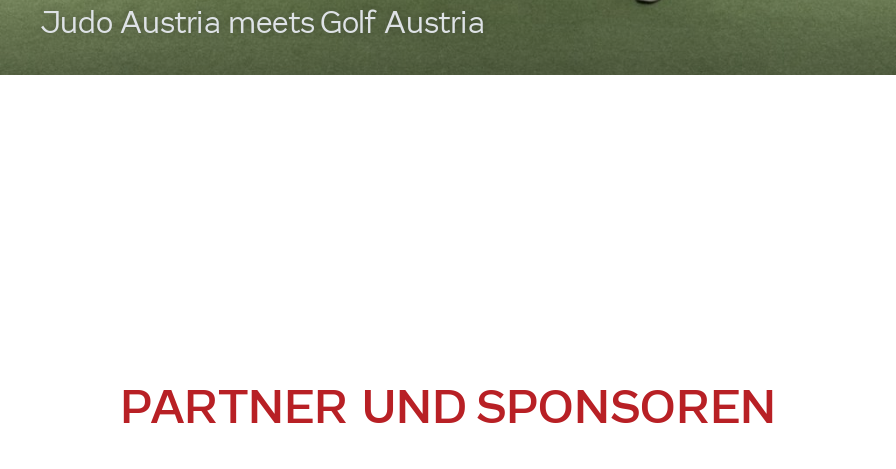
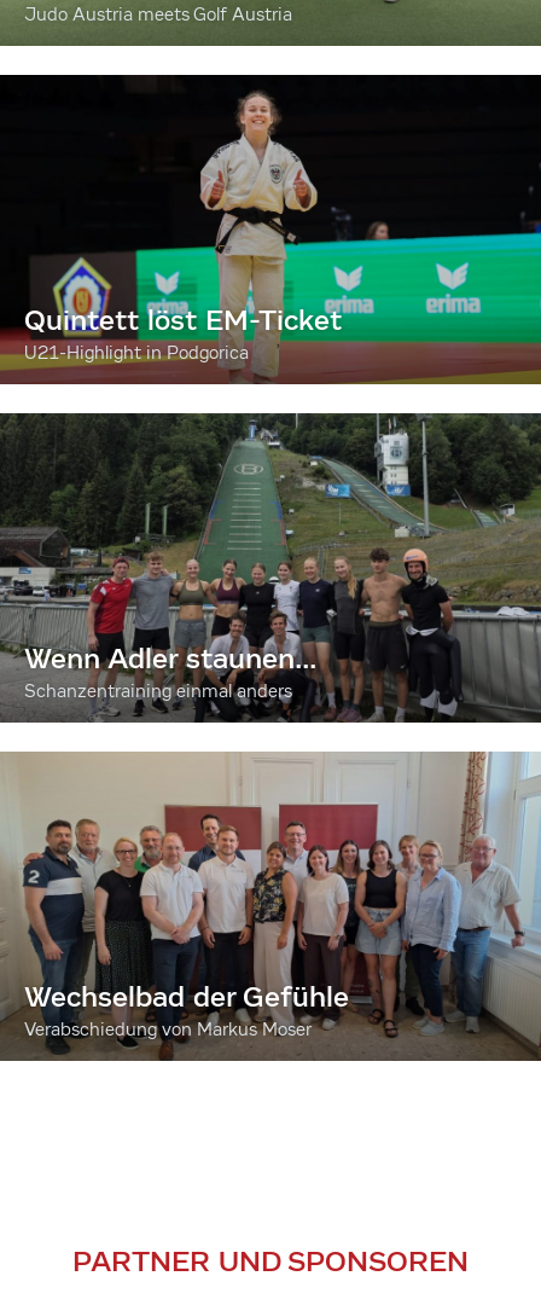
none -> [4,74,537,385] [image] | Quintett löst EM-Ticket | U21-Highlight in Podgorica
none -> [4,412,537,724] [image] | Wenn Adler staunen... | Schanzentraining einmal anders
none -> [4,750,537,1062] [image] | Wechselbad der Gefühle | Verabschiedung von Markus Moser

